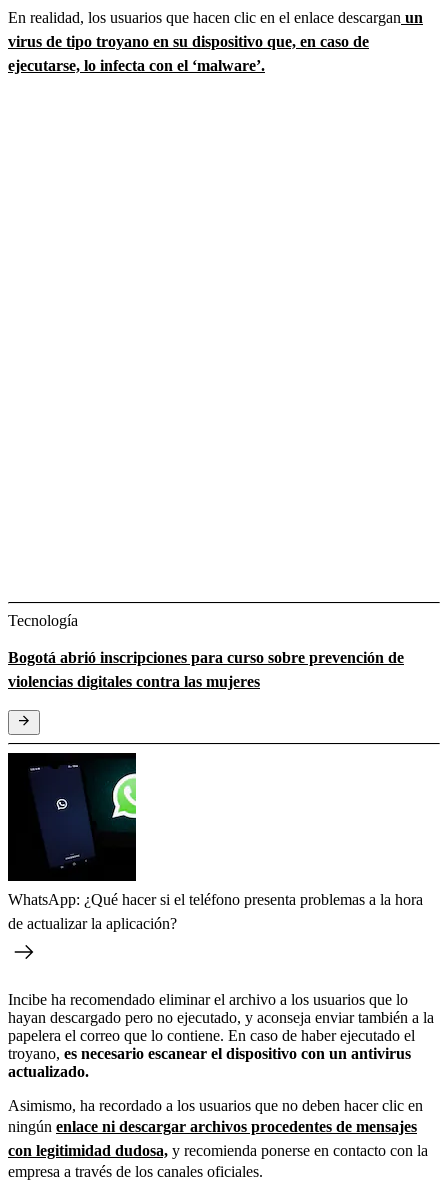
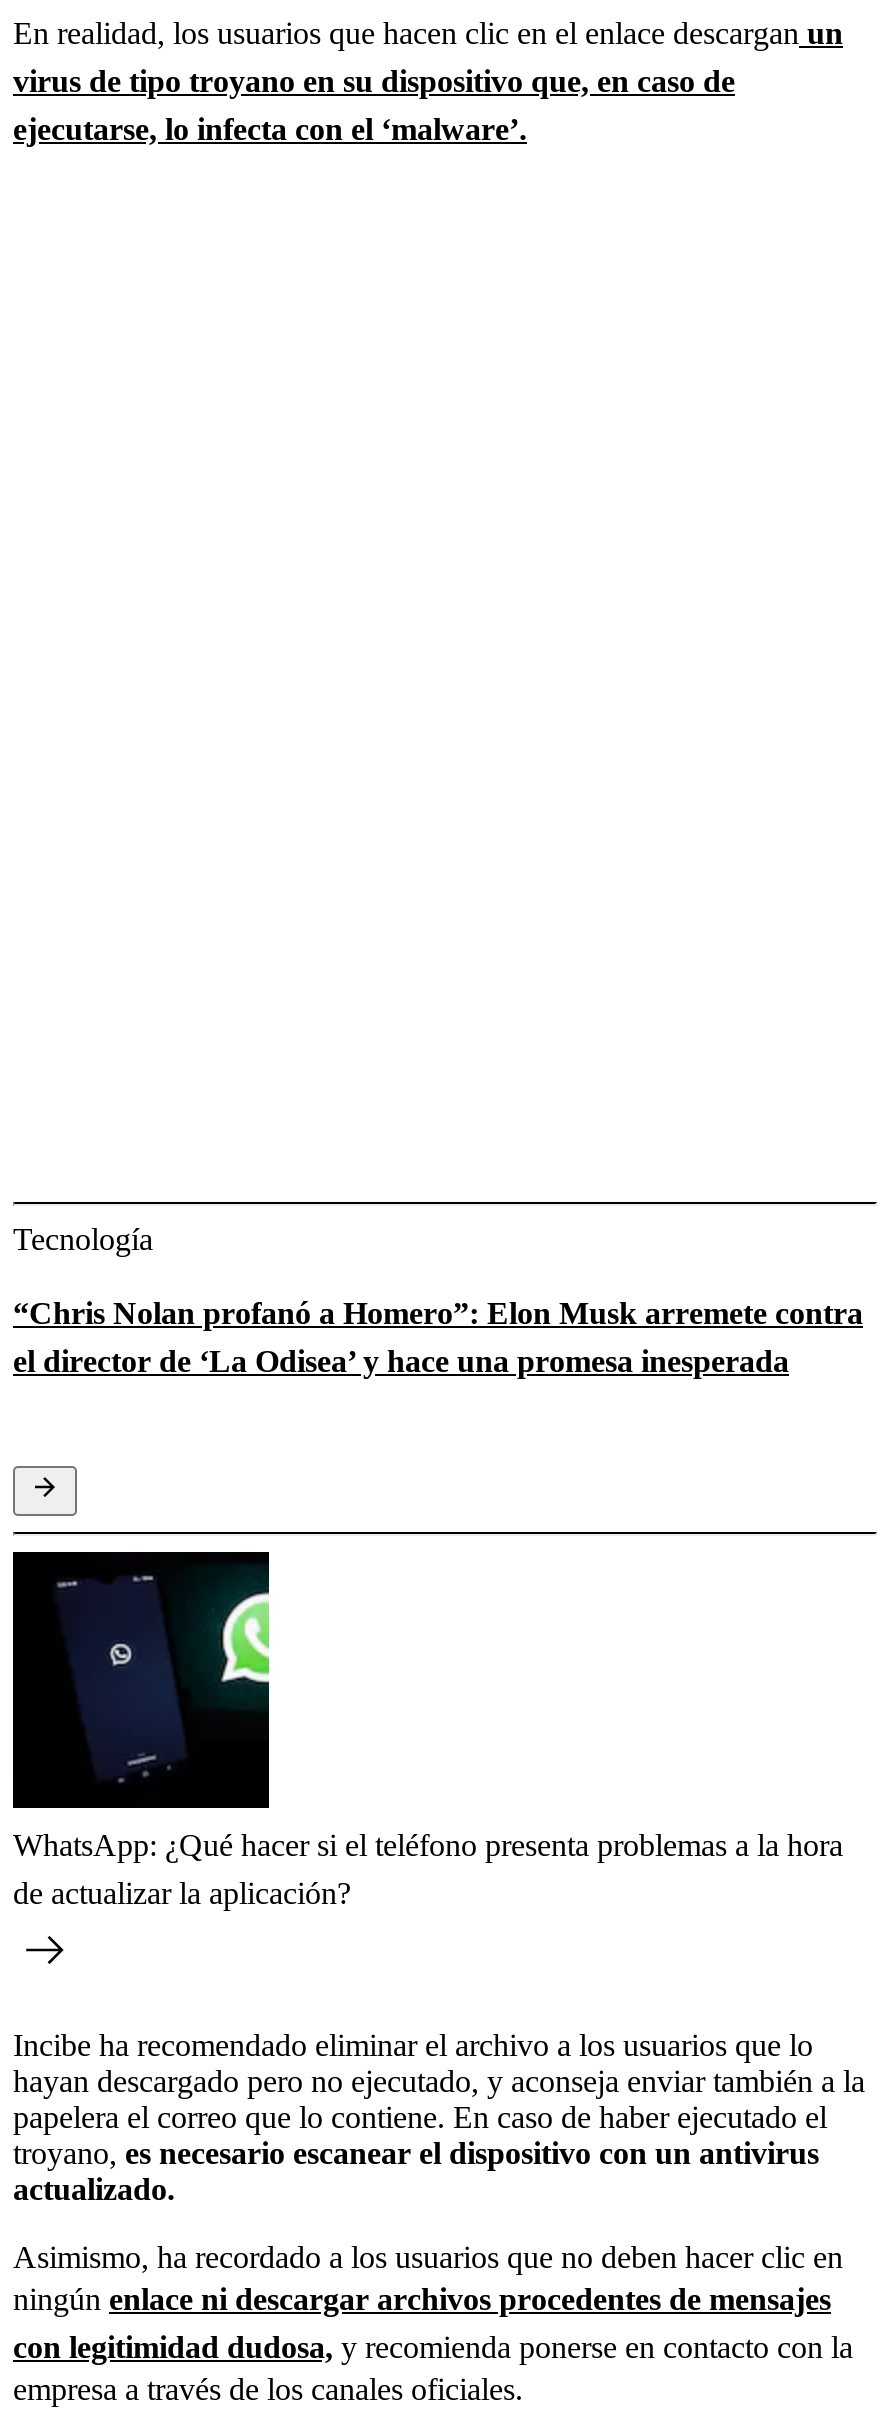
[8,649,404,690] Bogotá abrió inscripciones para curso sobre prevención de | violencias digitales contra las mujeres -> [13,1295,863,1377] “Chris Nolan profanó a Homero”: Elon Musk arremete contra | el director de ‘La Odisea’ y hace una promesa inesperada

